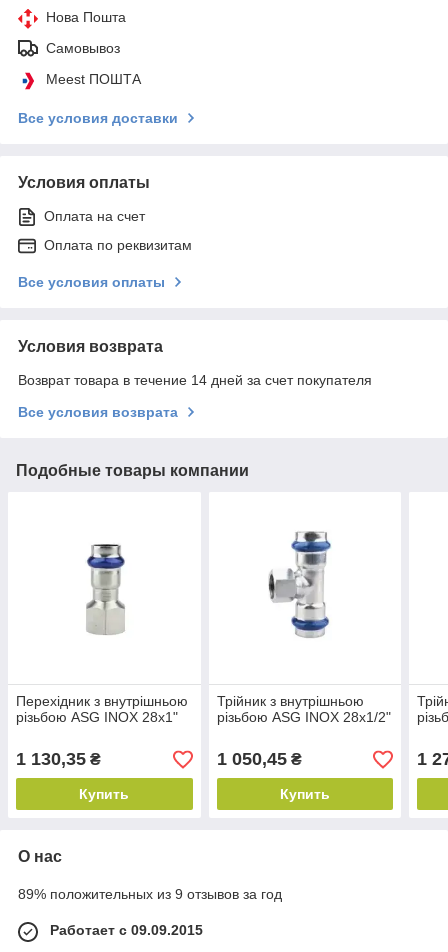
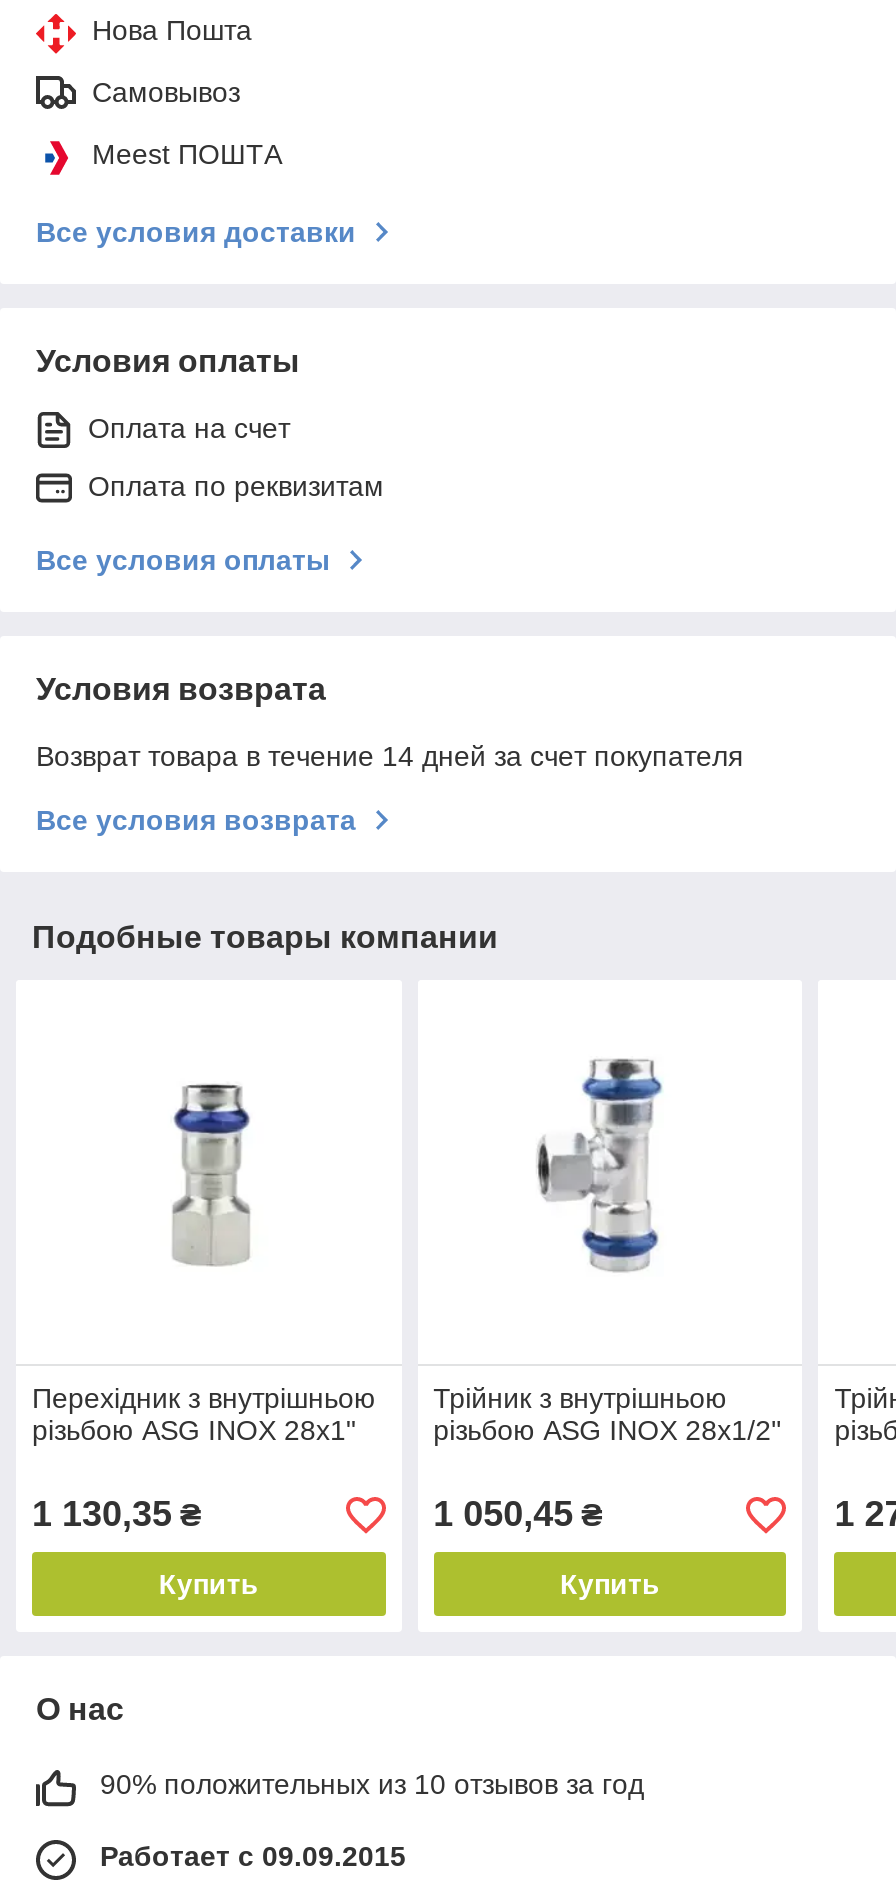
[18,886,282,902] 89% положительных из 9 отзывов за год -> [100,1769,644,1801] 90% положительных из 10 отзывов за год

